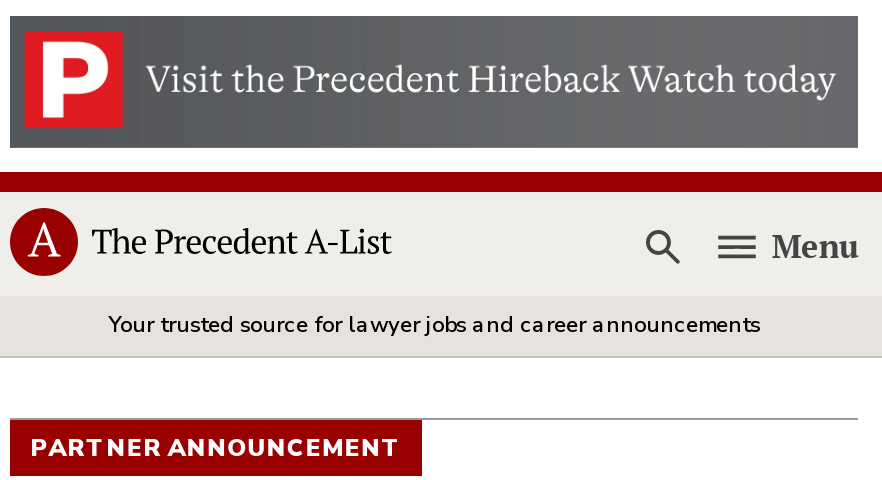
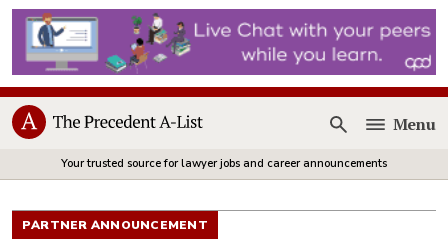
[10,16,858,148] [image] -> [12,9,436,75] [image]

